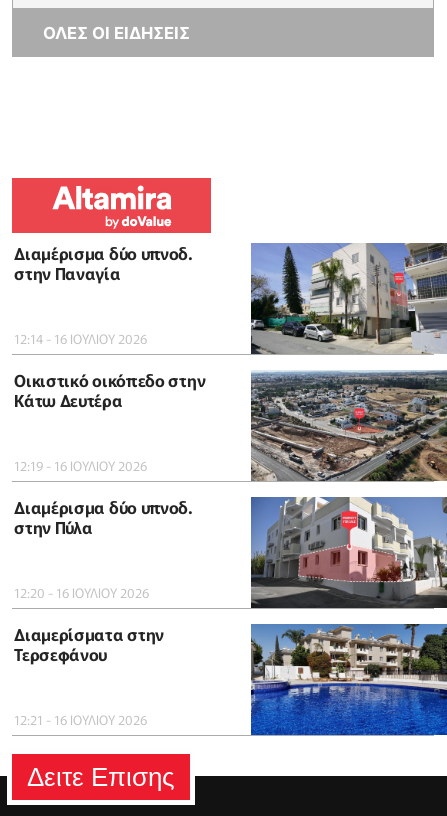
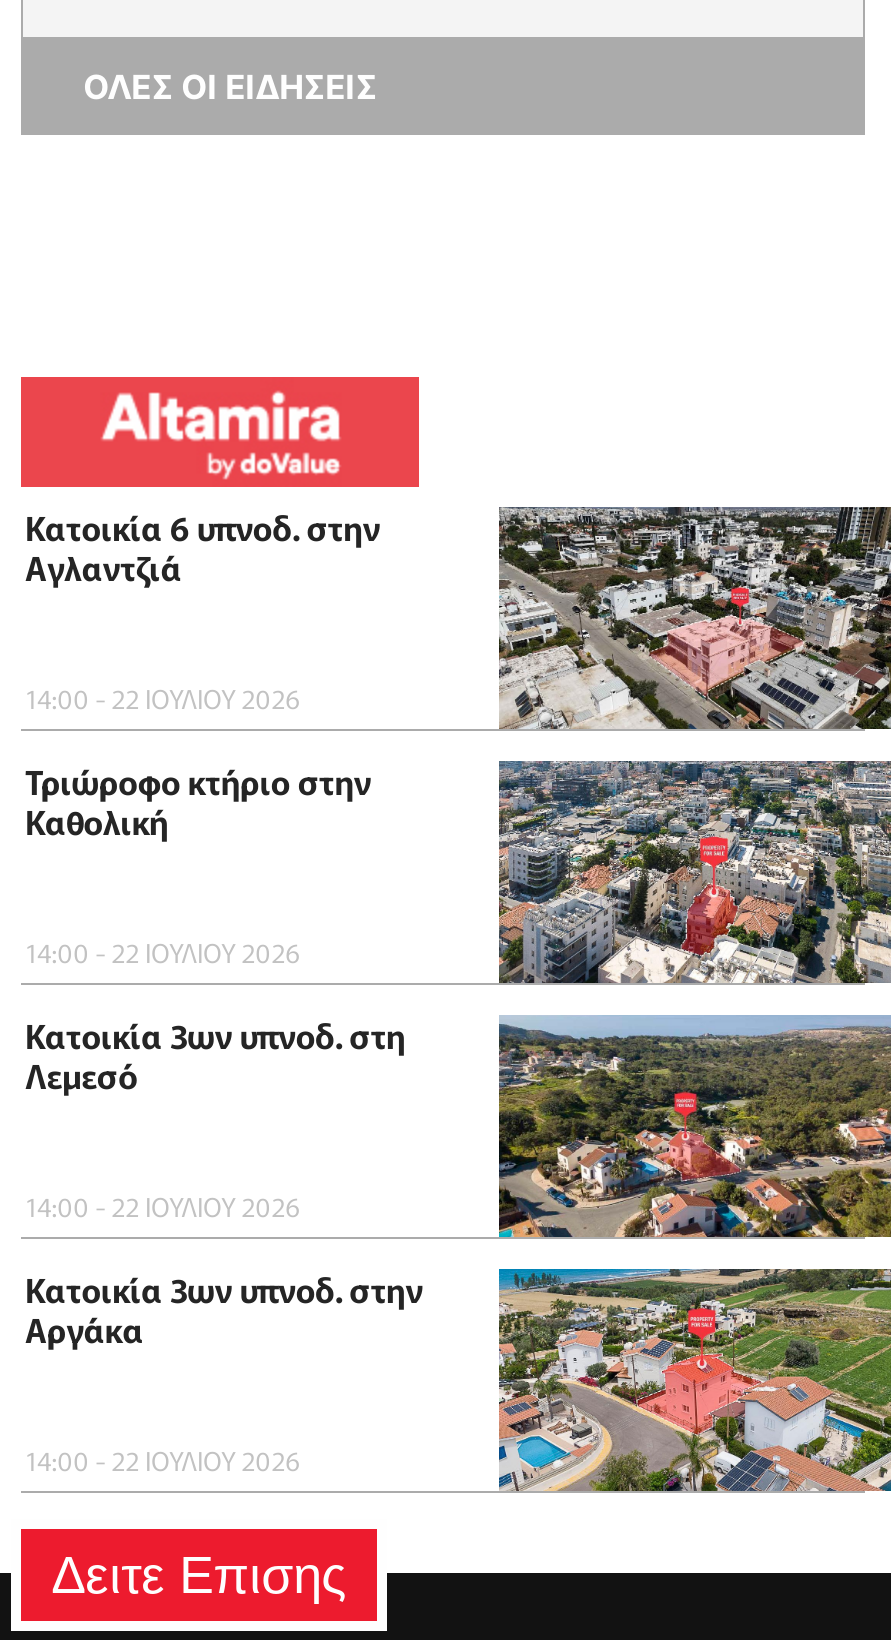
[14,241,192,285] Διαμέρισμα δύο υπνοδ. | στην Παναγία -> [25,503,380,591] Κατοικία 6 υπνοδ. στην | Αγλαντζιά
[250,242,444,355] [image] -> [497,505,885,731] [image]
[14,329,147,348] 12:14 - 16 ΙΟΥΛΙΟΥ 2026 -> [25,679,299,717] 14:00 - 22 ΙΟΥΛΙΟΥ 2026
[14,368,205,412] Οικιστικό οικόπεδο στην | Κάτω Δευτέρα -> [25,757,371,845] Τριώροφο κτήριο στην | Καθολική
[251,370,444,482] [image] -> [499,761,885,985] [image]
[14,456,147,475] 12:19 - 16 ΙΟΥΛΙΟΥ 2026 -> [25,933,299,971] 14:00 - 22 ΙΟΥΛΙΟΥ 2026
[14,495,192,539] Διαμέρισμα δύο υπνοδ. | στην Πύλα -> [25,1011,405,1099] Κατοικία 3ων υπνοδ. στη | Λεμεσό
[250,497,444,609] [image] -> [497,1015,885,1239] [image]
[14,583,149,602] 12:20 - 16 ΙΟΥΛΙΟΥ 2026 -> [25,1187,299,1225] 14:00 - 22 ΙΟΥΛΙΟΥ 2026
[14,622,164,666] Διαμερίσματα στην | Τερσεφάνου -> [25,1265,423,1353] Κατοικία 3ων υπνοδ. στην | Αργάκα
[250,623,444,736] [image] -> [497,1267,885,1493] [image]
[14,710,147,729] 12:21 - 16 ΙΟΥΛΙΟΥ 2026 -> [25,1440,299,1478] 14:00 - 22 ΙΟΥΛΙΟΥ 2026

